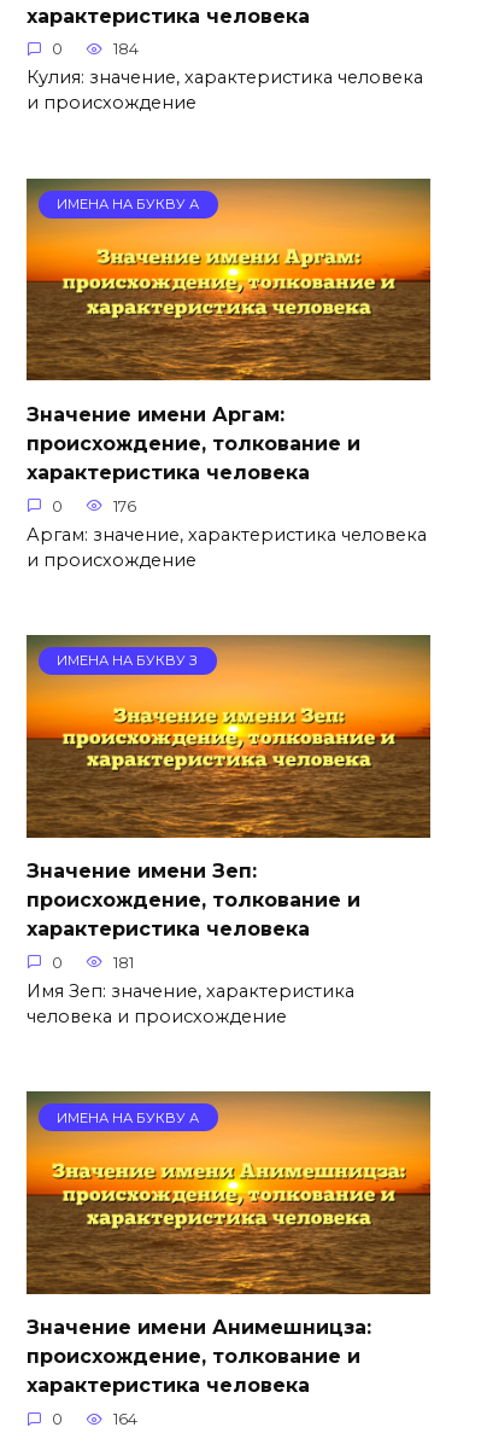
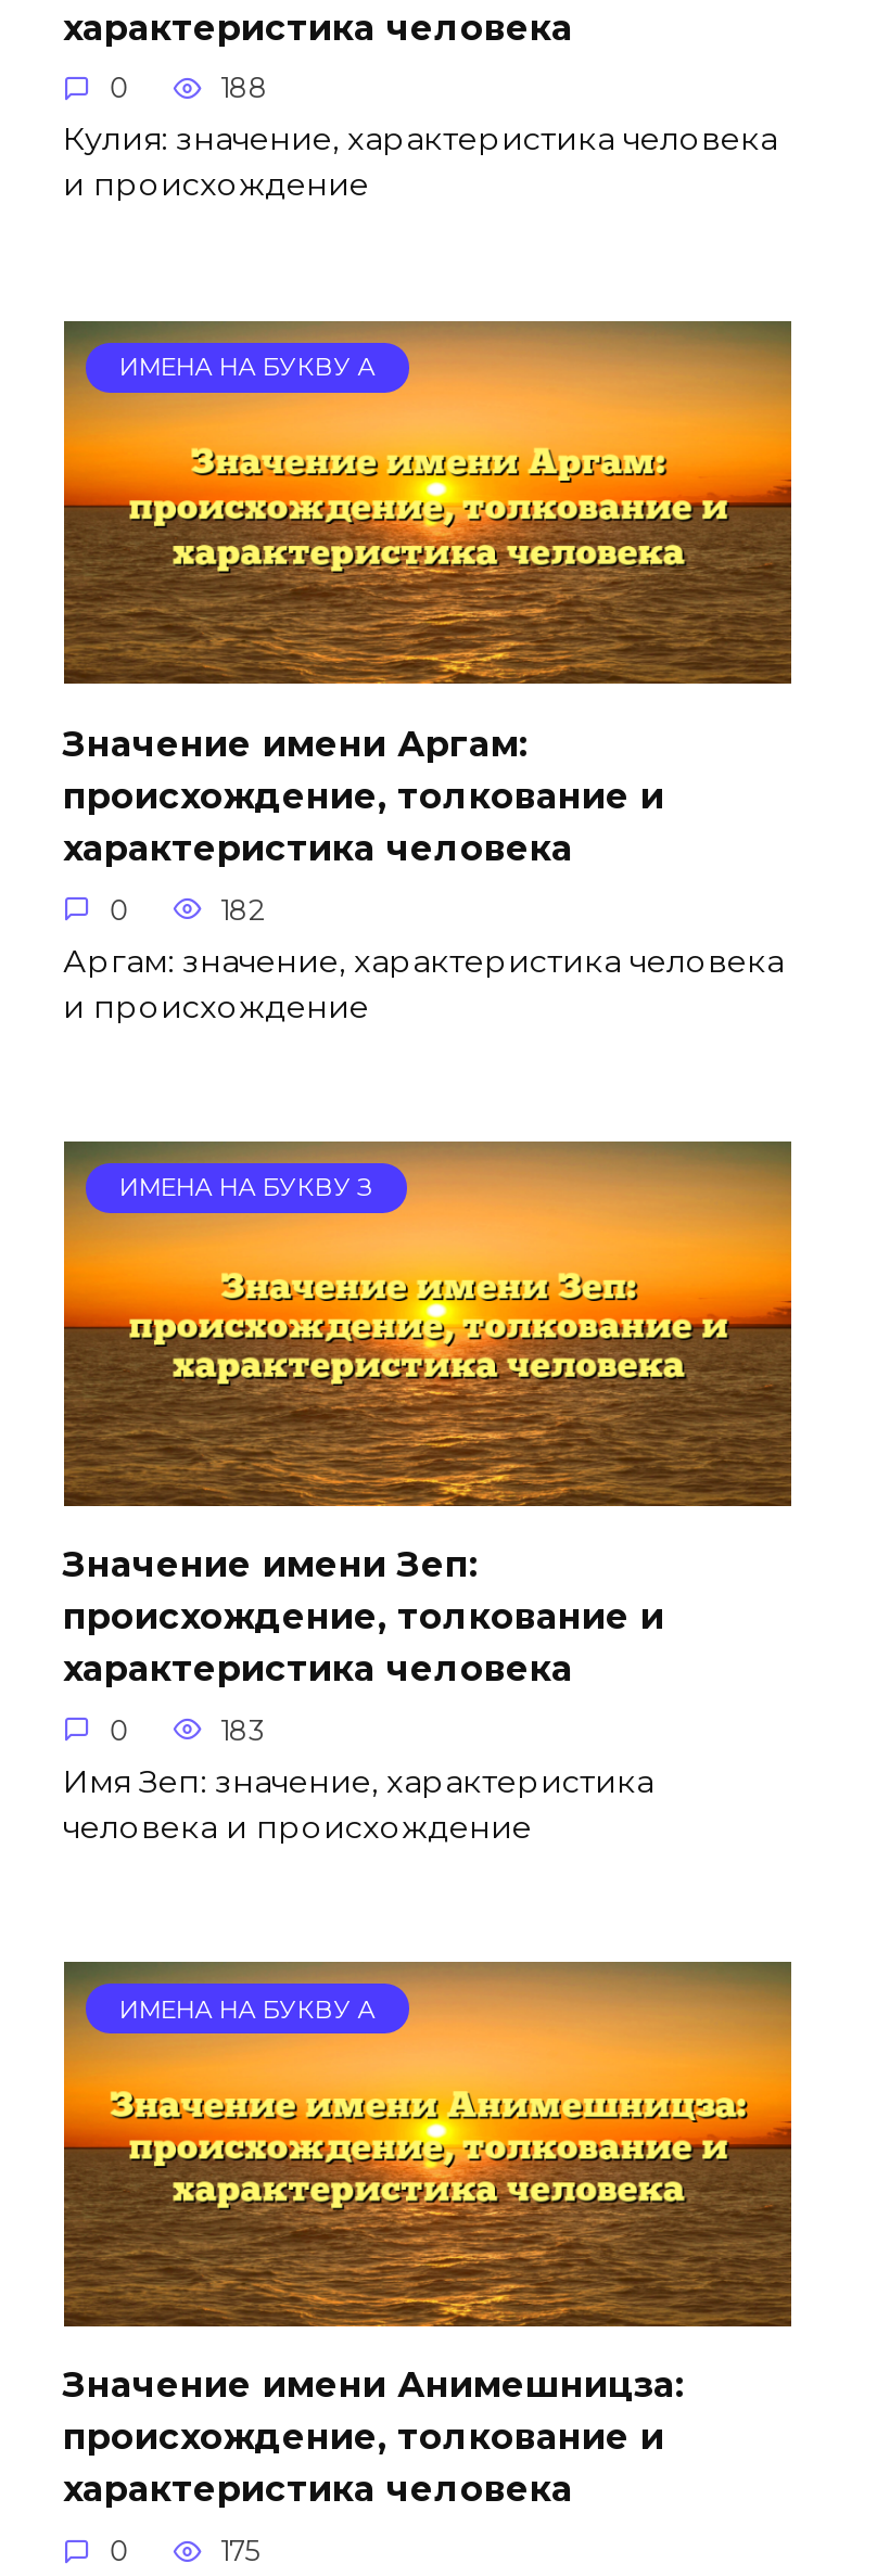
[113,40,139,59] 184 -> [220,73,268,105] 188
[113,497,136,515] 176 -> [220,893,264,926] 182
[113,954,134,972] 181 -> [220,1714,266,1747] 183
[113,1410,137,1428] 164 -> [220,2535,259,2568] 175

